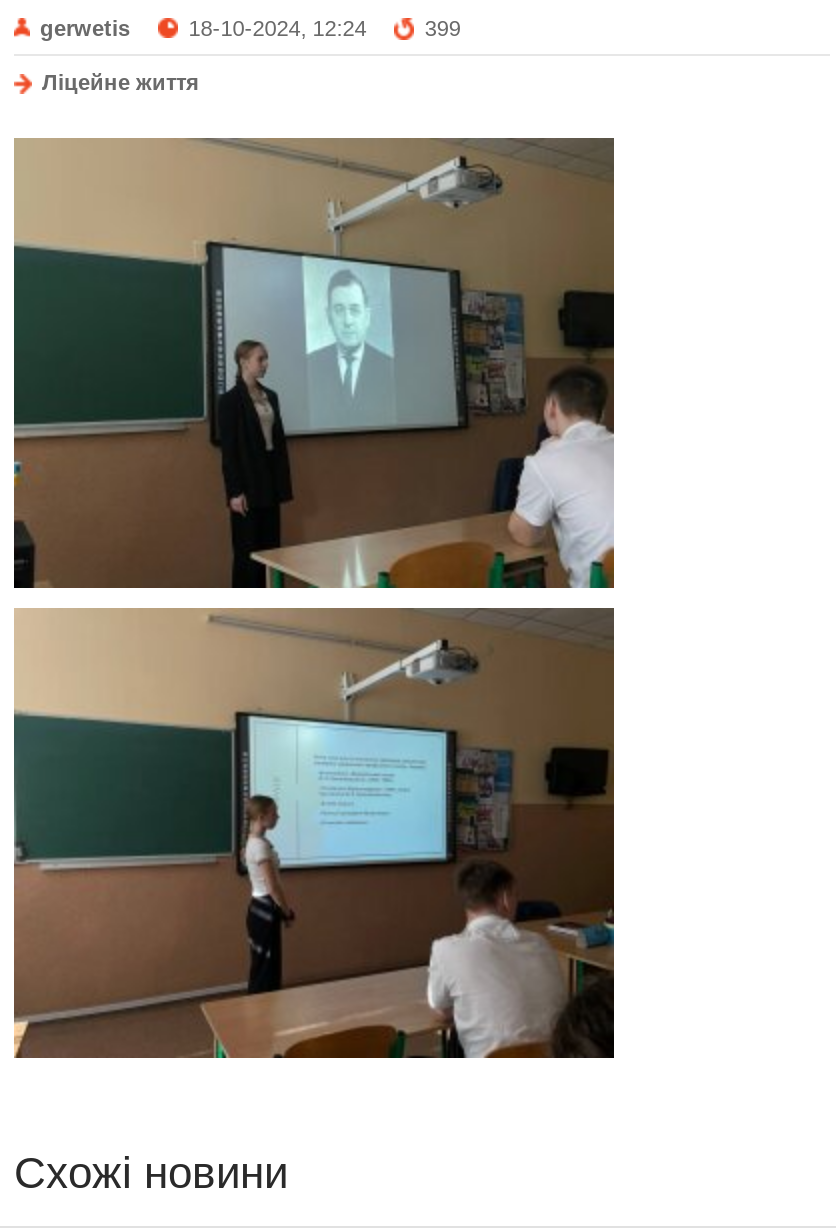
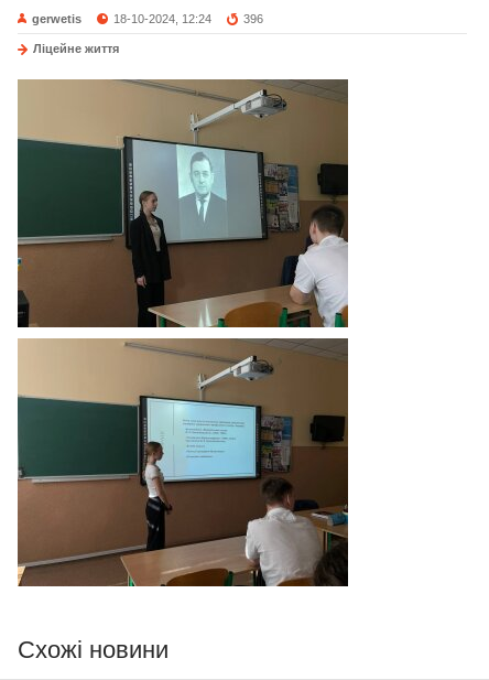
[425,16,461,40] 399 -> [244,12,264,25] 396

